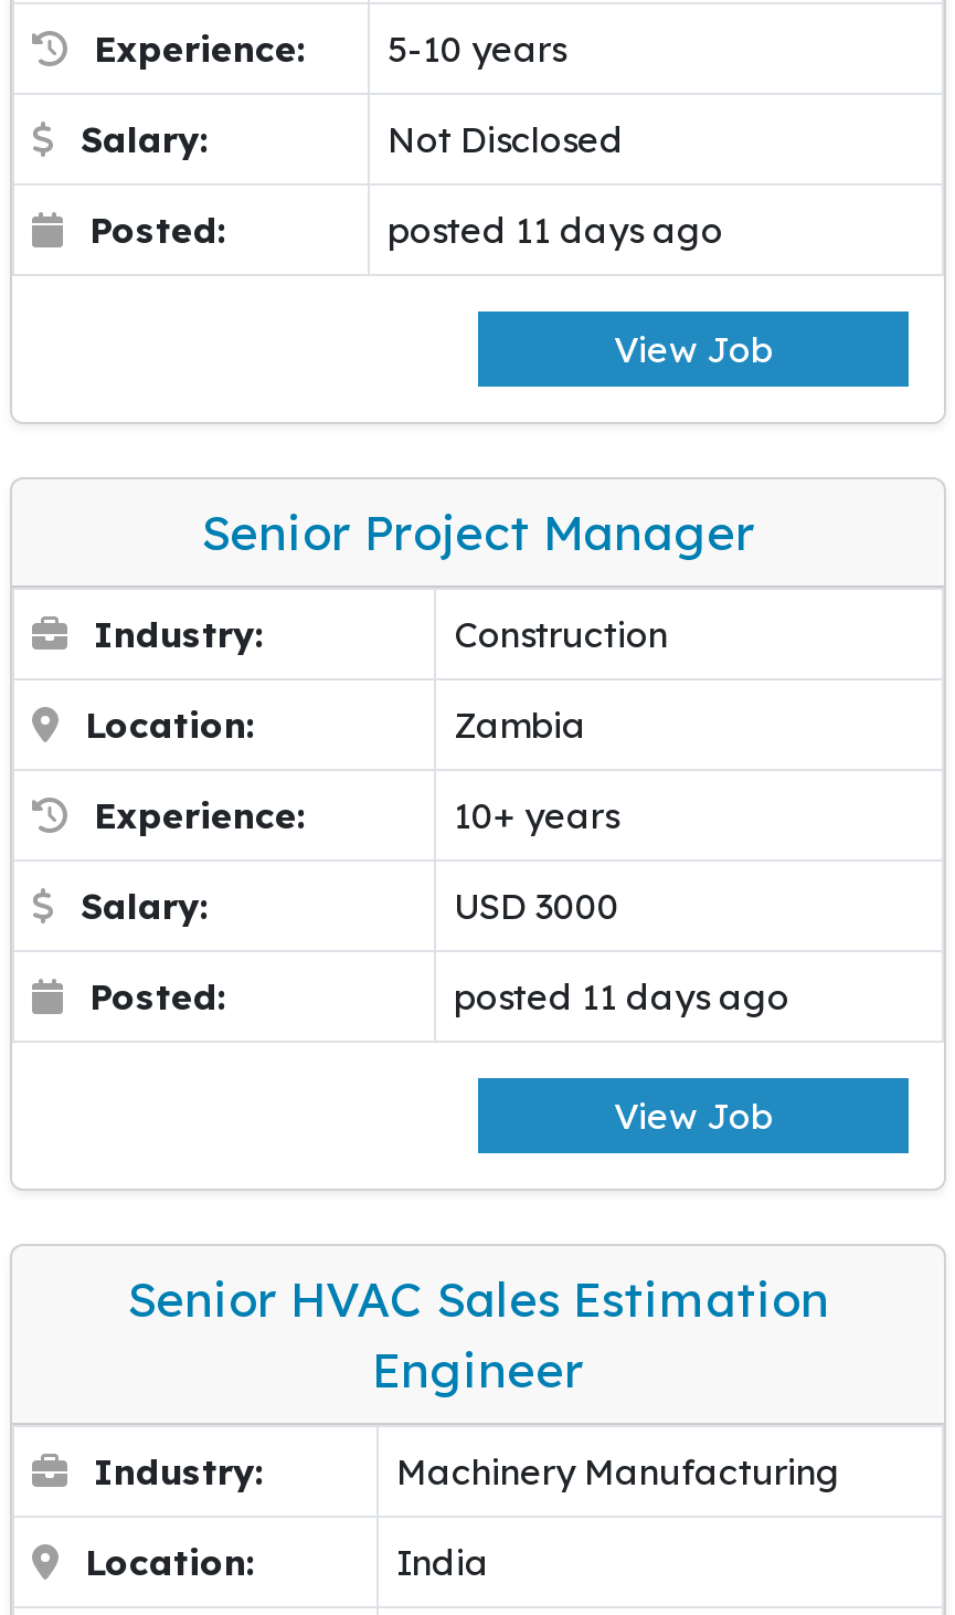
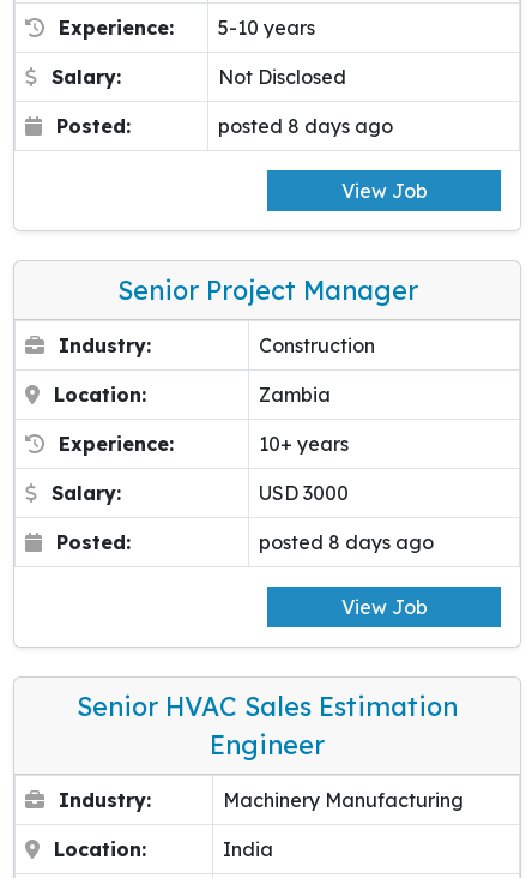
[388,208,723,252] posted 11 days ago -> [218,114,393,138] posted 8 days ago
[454,975,789,1019] posted 11 days ago -> [259,530,434,554] posted 8 days ago

